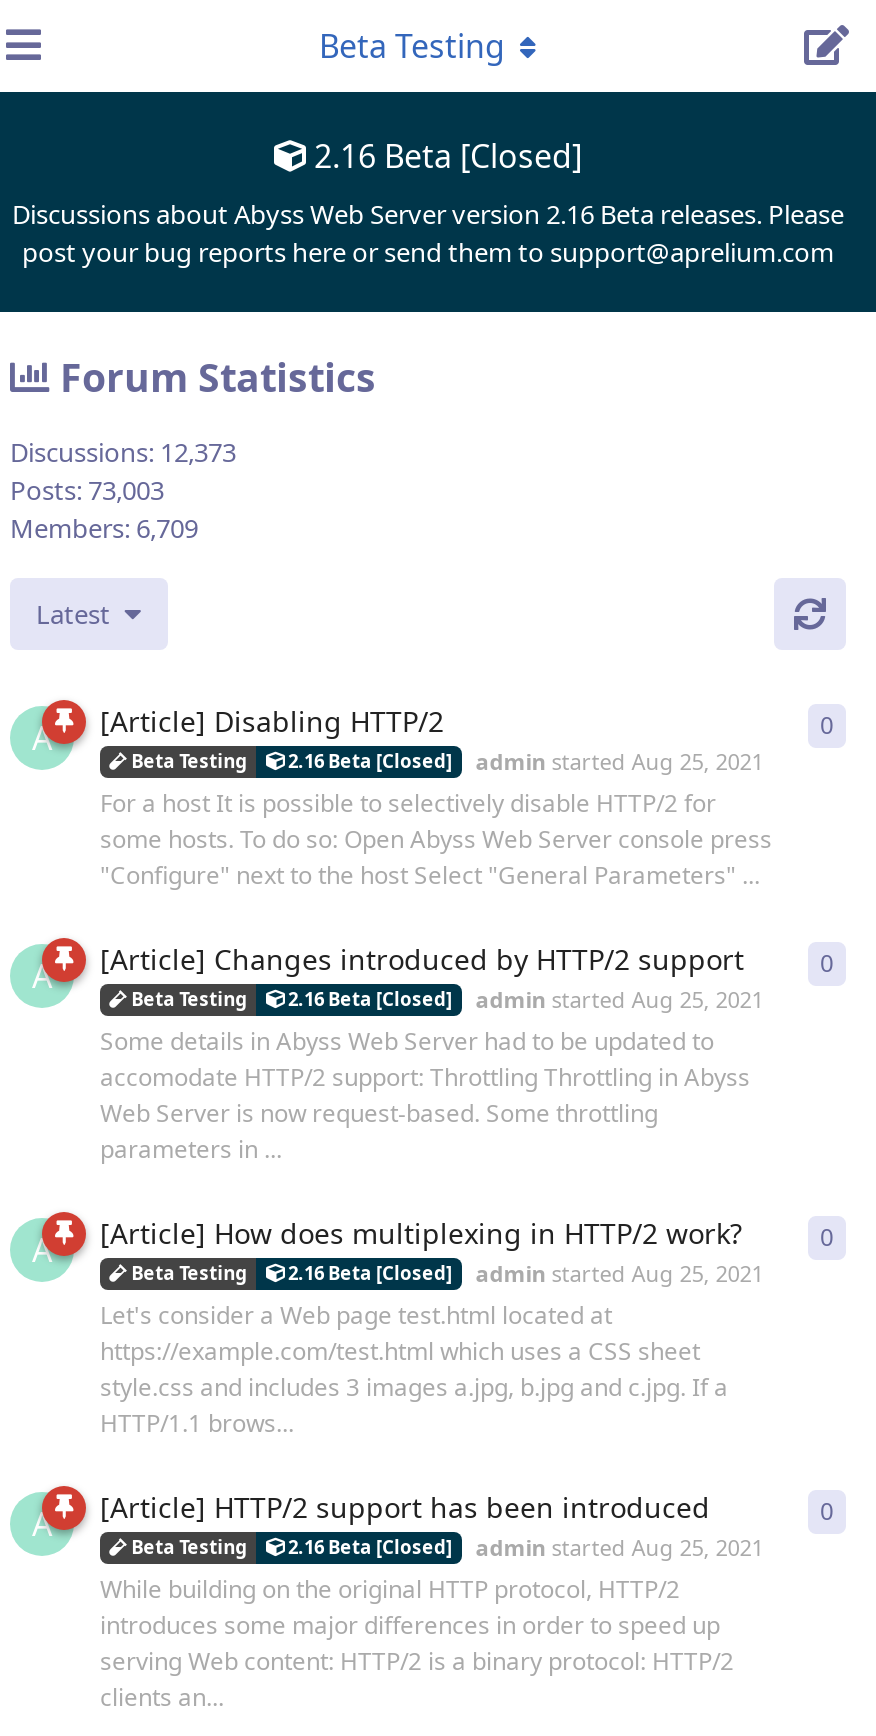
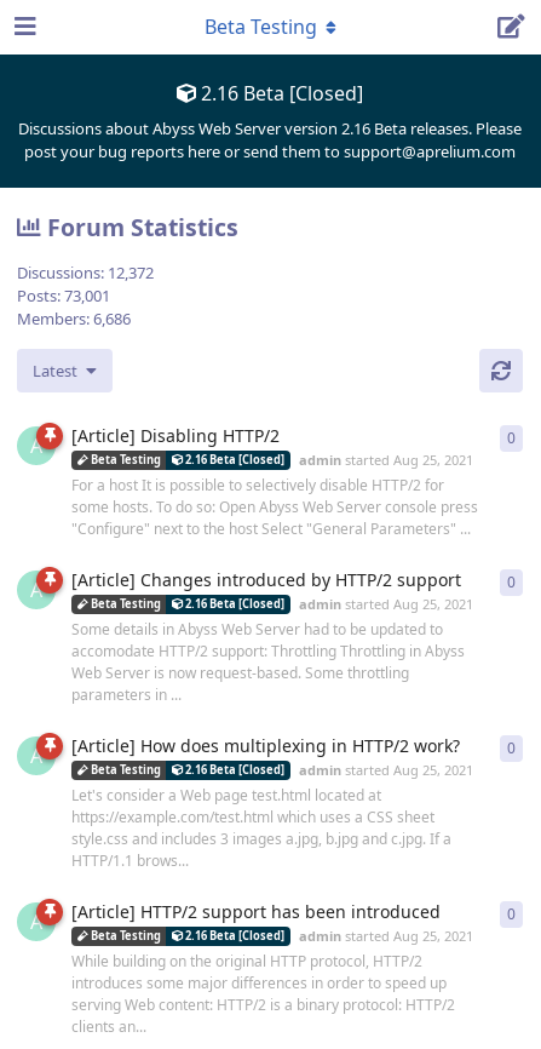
[10,434,236,470] Discussions: 12,373 -> [17,262,154,284] Discussions: 12,372
[10,472,164,508] Posts: 73,003 -> [17,285,110,307] Posts: 73,001
[10,510,198,546] Members: 6,709 -> [17,308,131,330] Members: 6,686

